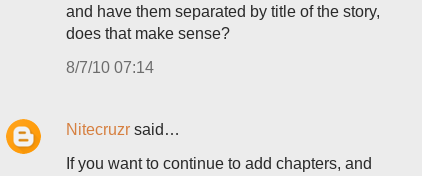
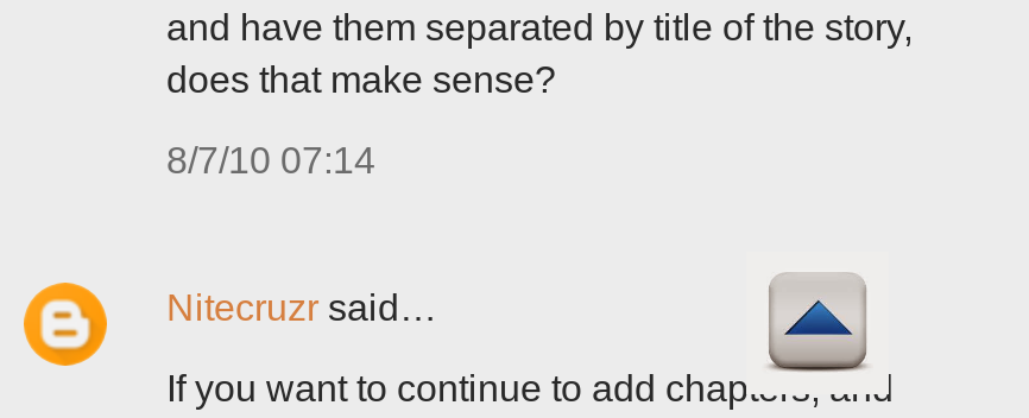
none -> [765,271,870,363] [image]

